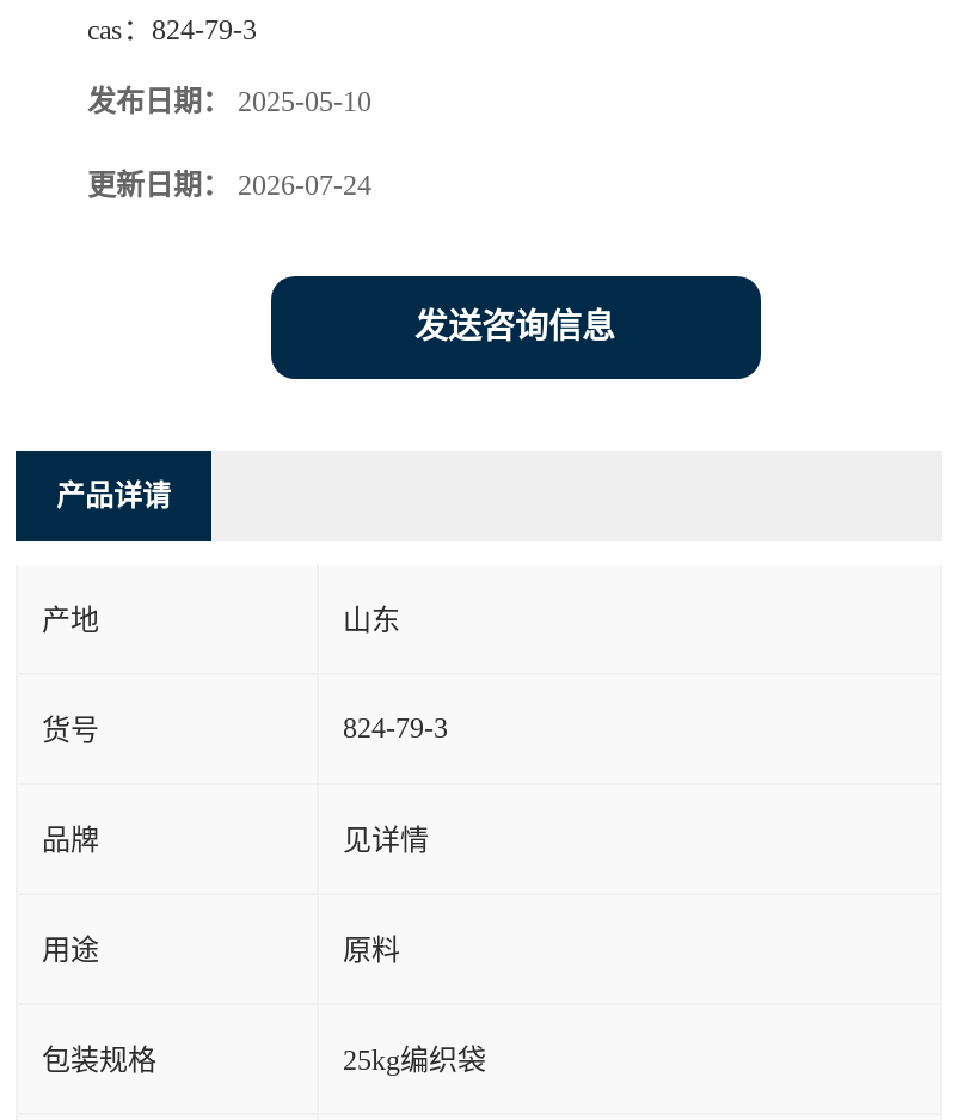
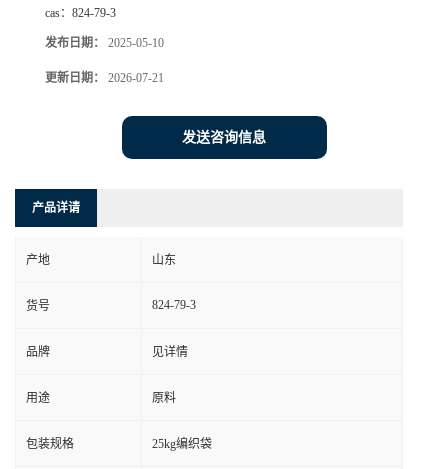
[87,170,371,203] 更新日期：2026-07-24 -> [45,71,164,85] 更新日期：2026-07-21

